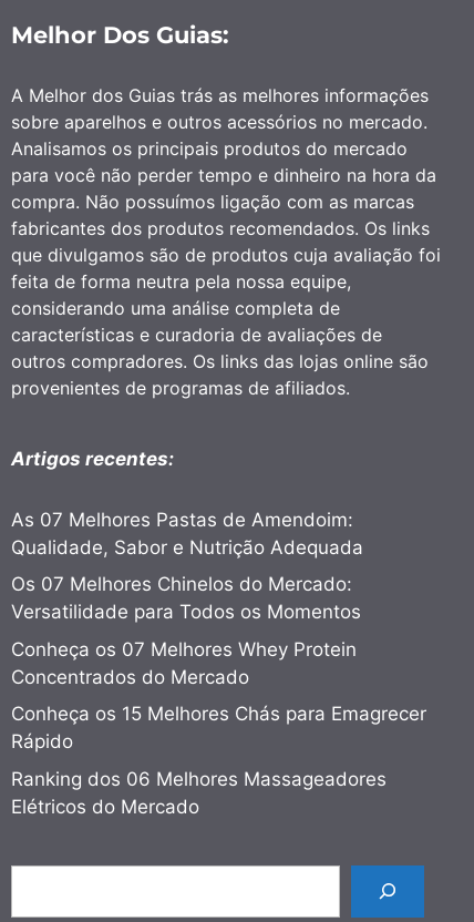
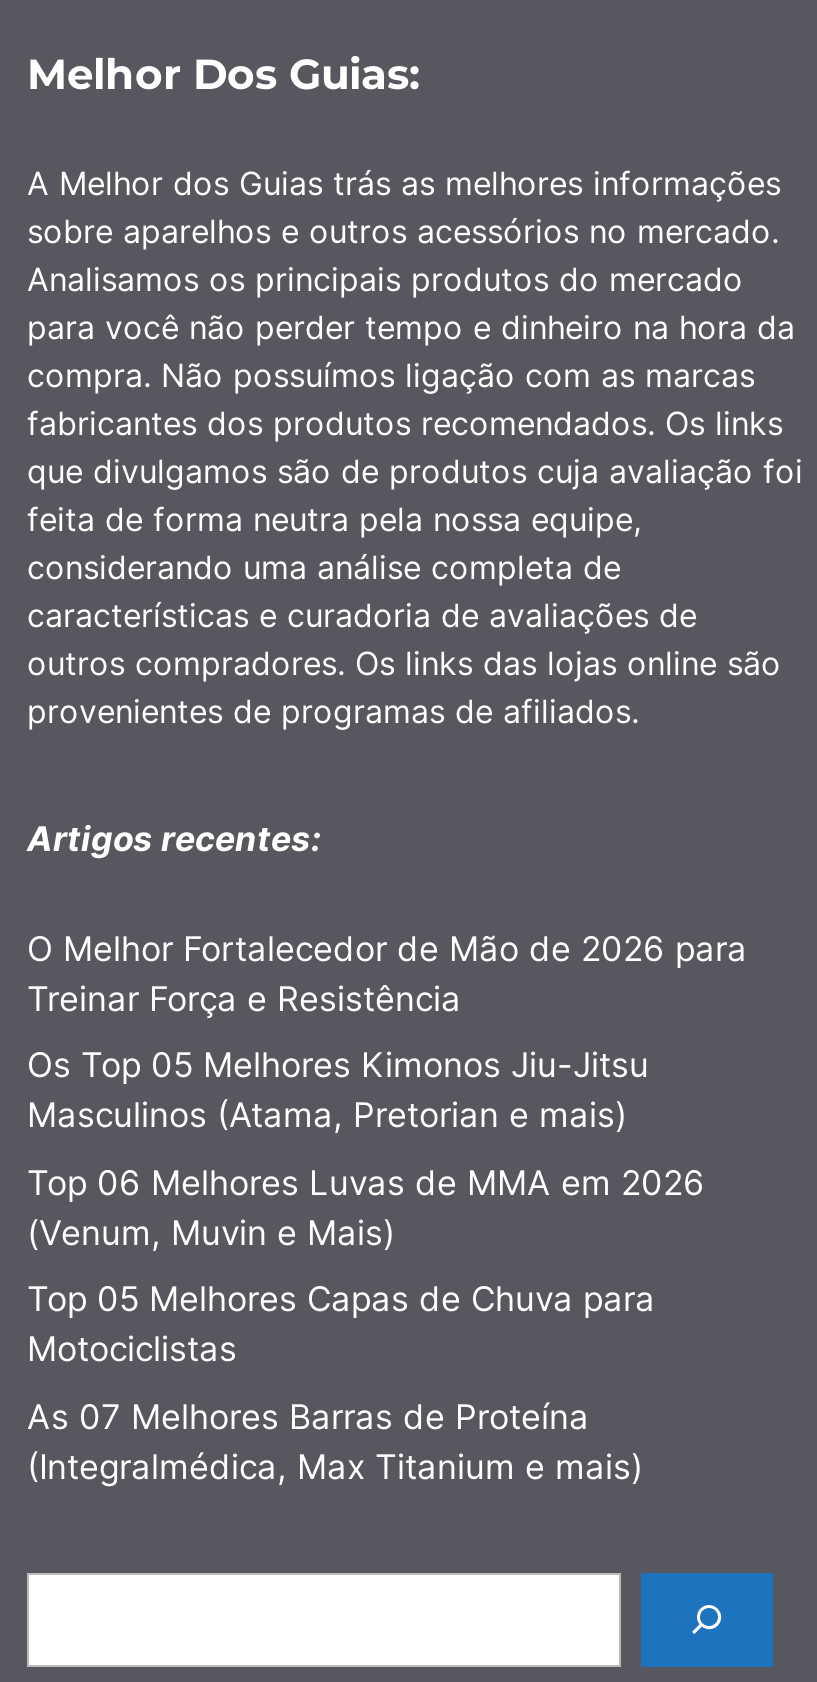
[11,509,363,558] As 07 Melhores Pastas de Amendoim: | Qualidade, Sabor e Nutrição Adequada -> [27,928,747,1018] O Melhor Fortalecedor de Mão de 2026 para | Treinar Força e Resistência
[11,573,361,623] Os 07 Melhores Chinelos do Mercado: | Versatilidade para Todos os Momentos -> [27,1045,649,1135] Os Top 05 Melhores Kimonos Jiu-Jitsu | Masculinos (Atama, Pretorian e mais)
[11,638,357,688] Conheça os 07 Melhores Whey Protein | Concentrados do Mercado -> [27,1162,705,1252] Top 06 Melhores Luvas de MMA em 2026 | (Venum, Muvin e Mais)
[11,703,426,753] Conheça os 15 Melhores Chás para Emagrecer | Rápido -> [27,1279,655,1369] Top 05 Melhores Capas de Chuva para | Motociclistas
[11,768,387,818] Ranking dos 06 Melhores Massageadores | Elétricos do Mercado -> [27,1396,643,1486] As 07 Melhores Barras de Proteína | (Integralmédica, Max Titanium e mais)

